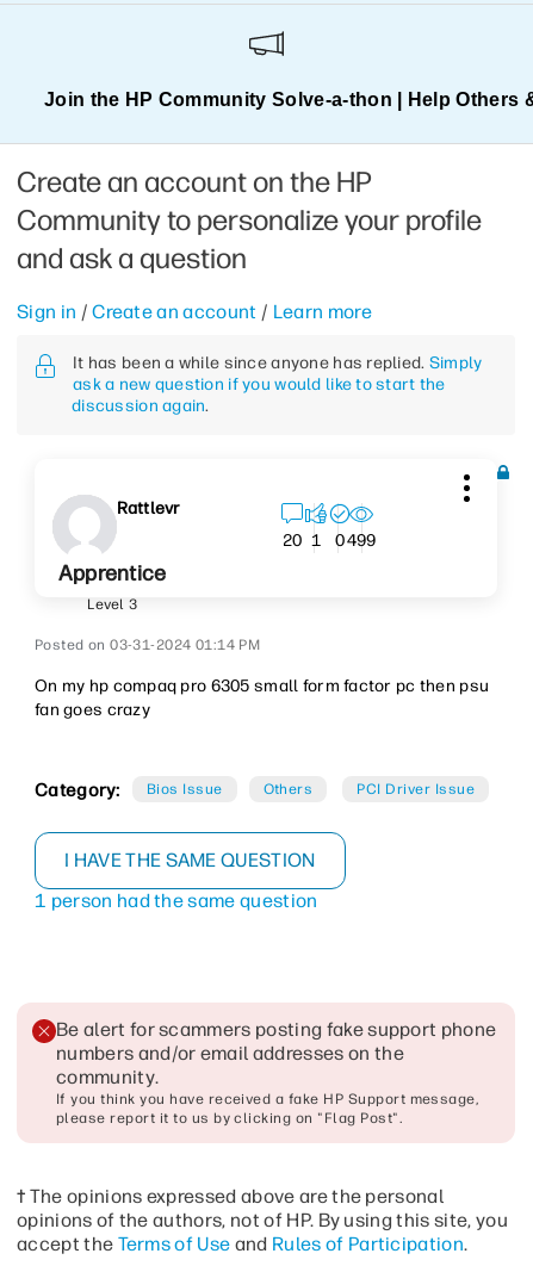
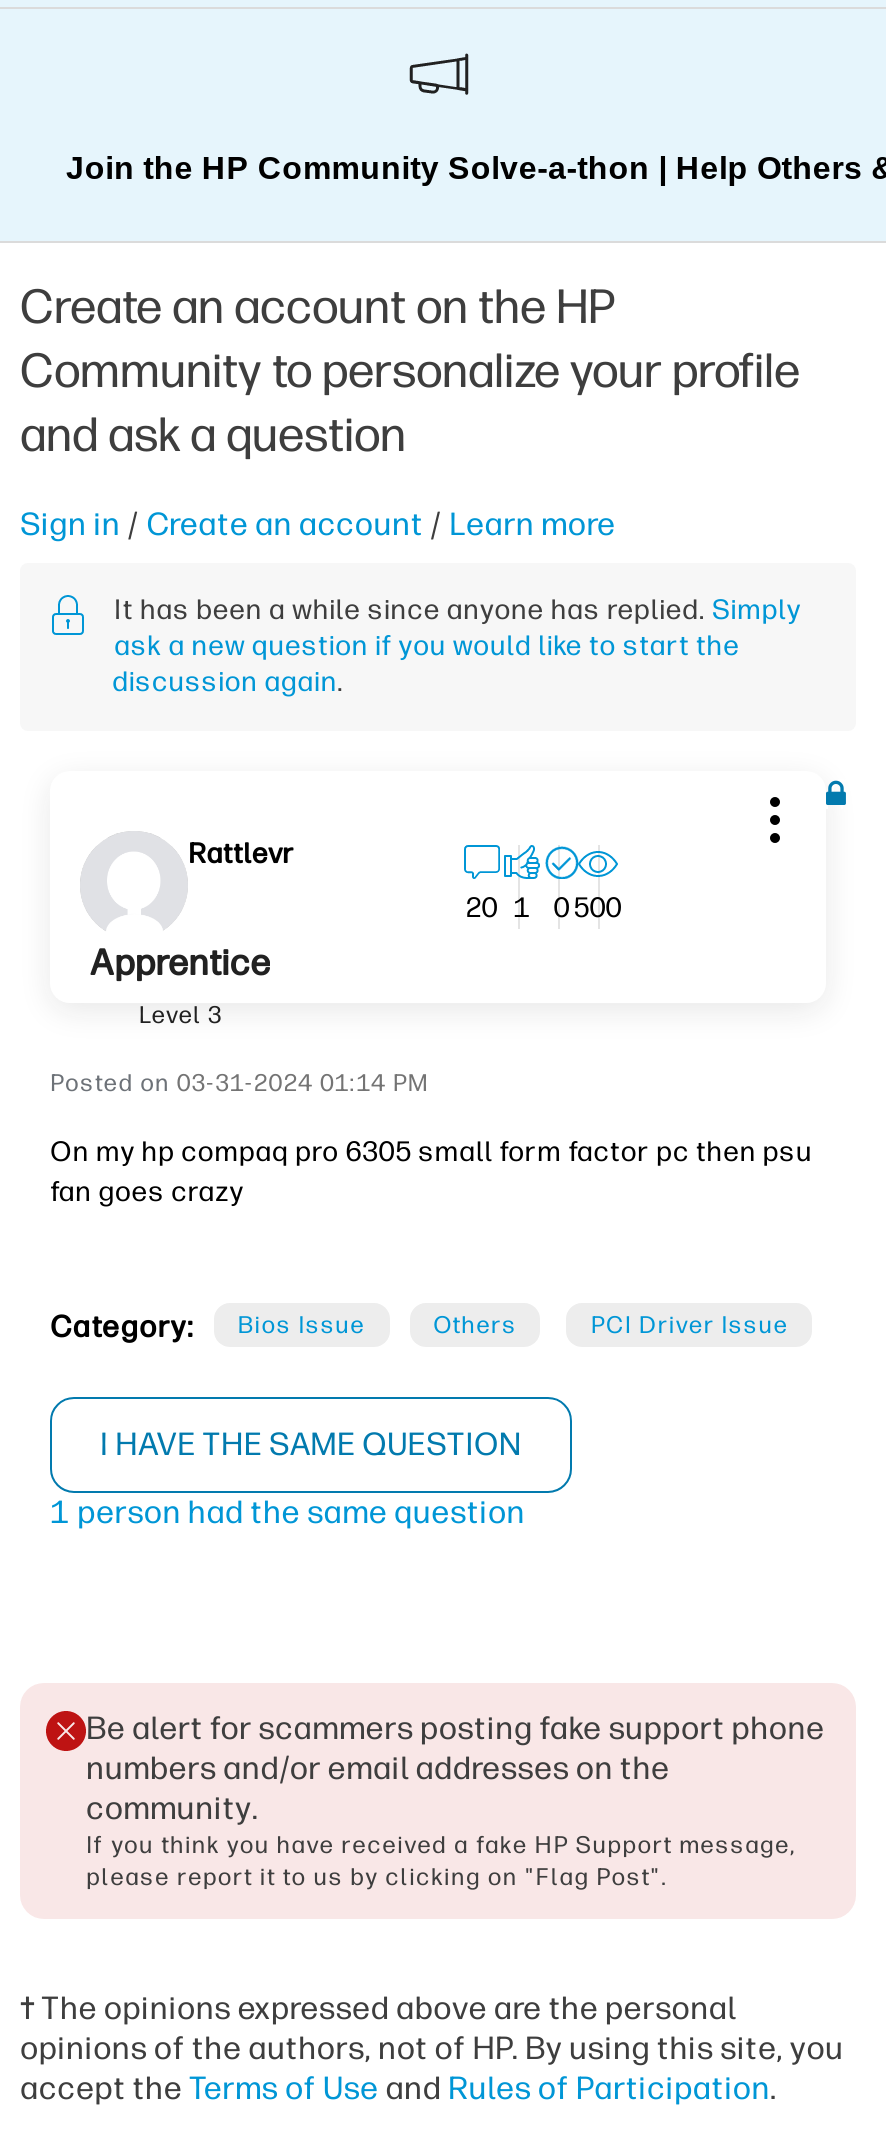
[282,530,375,551] 20 1 0 499 -> [465,890,621,925] 20 1 0 500

